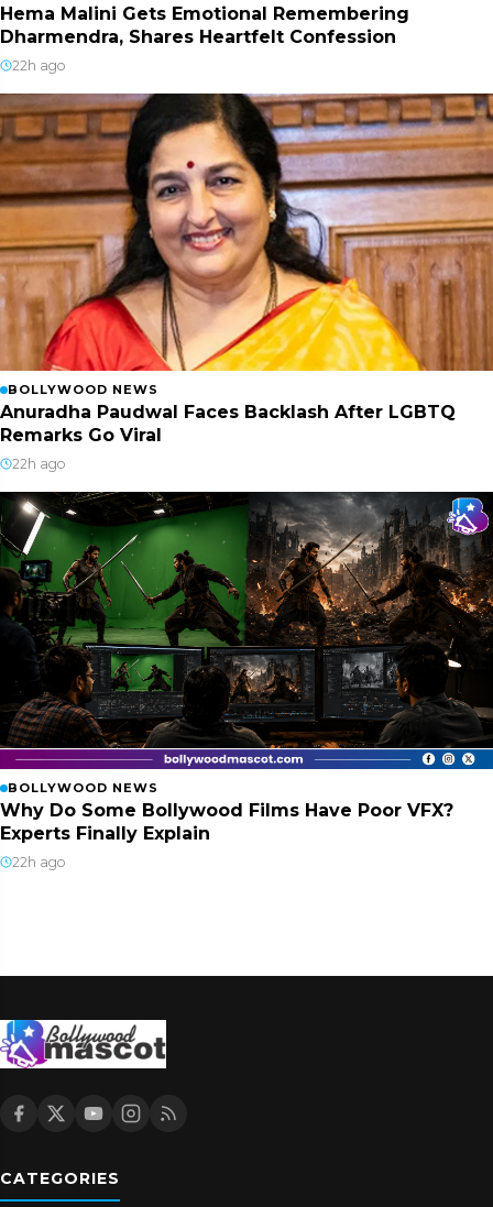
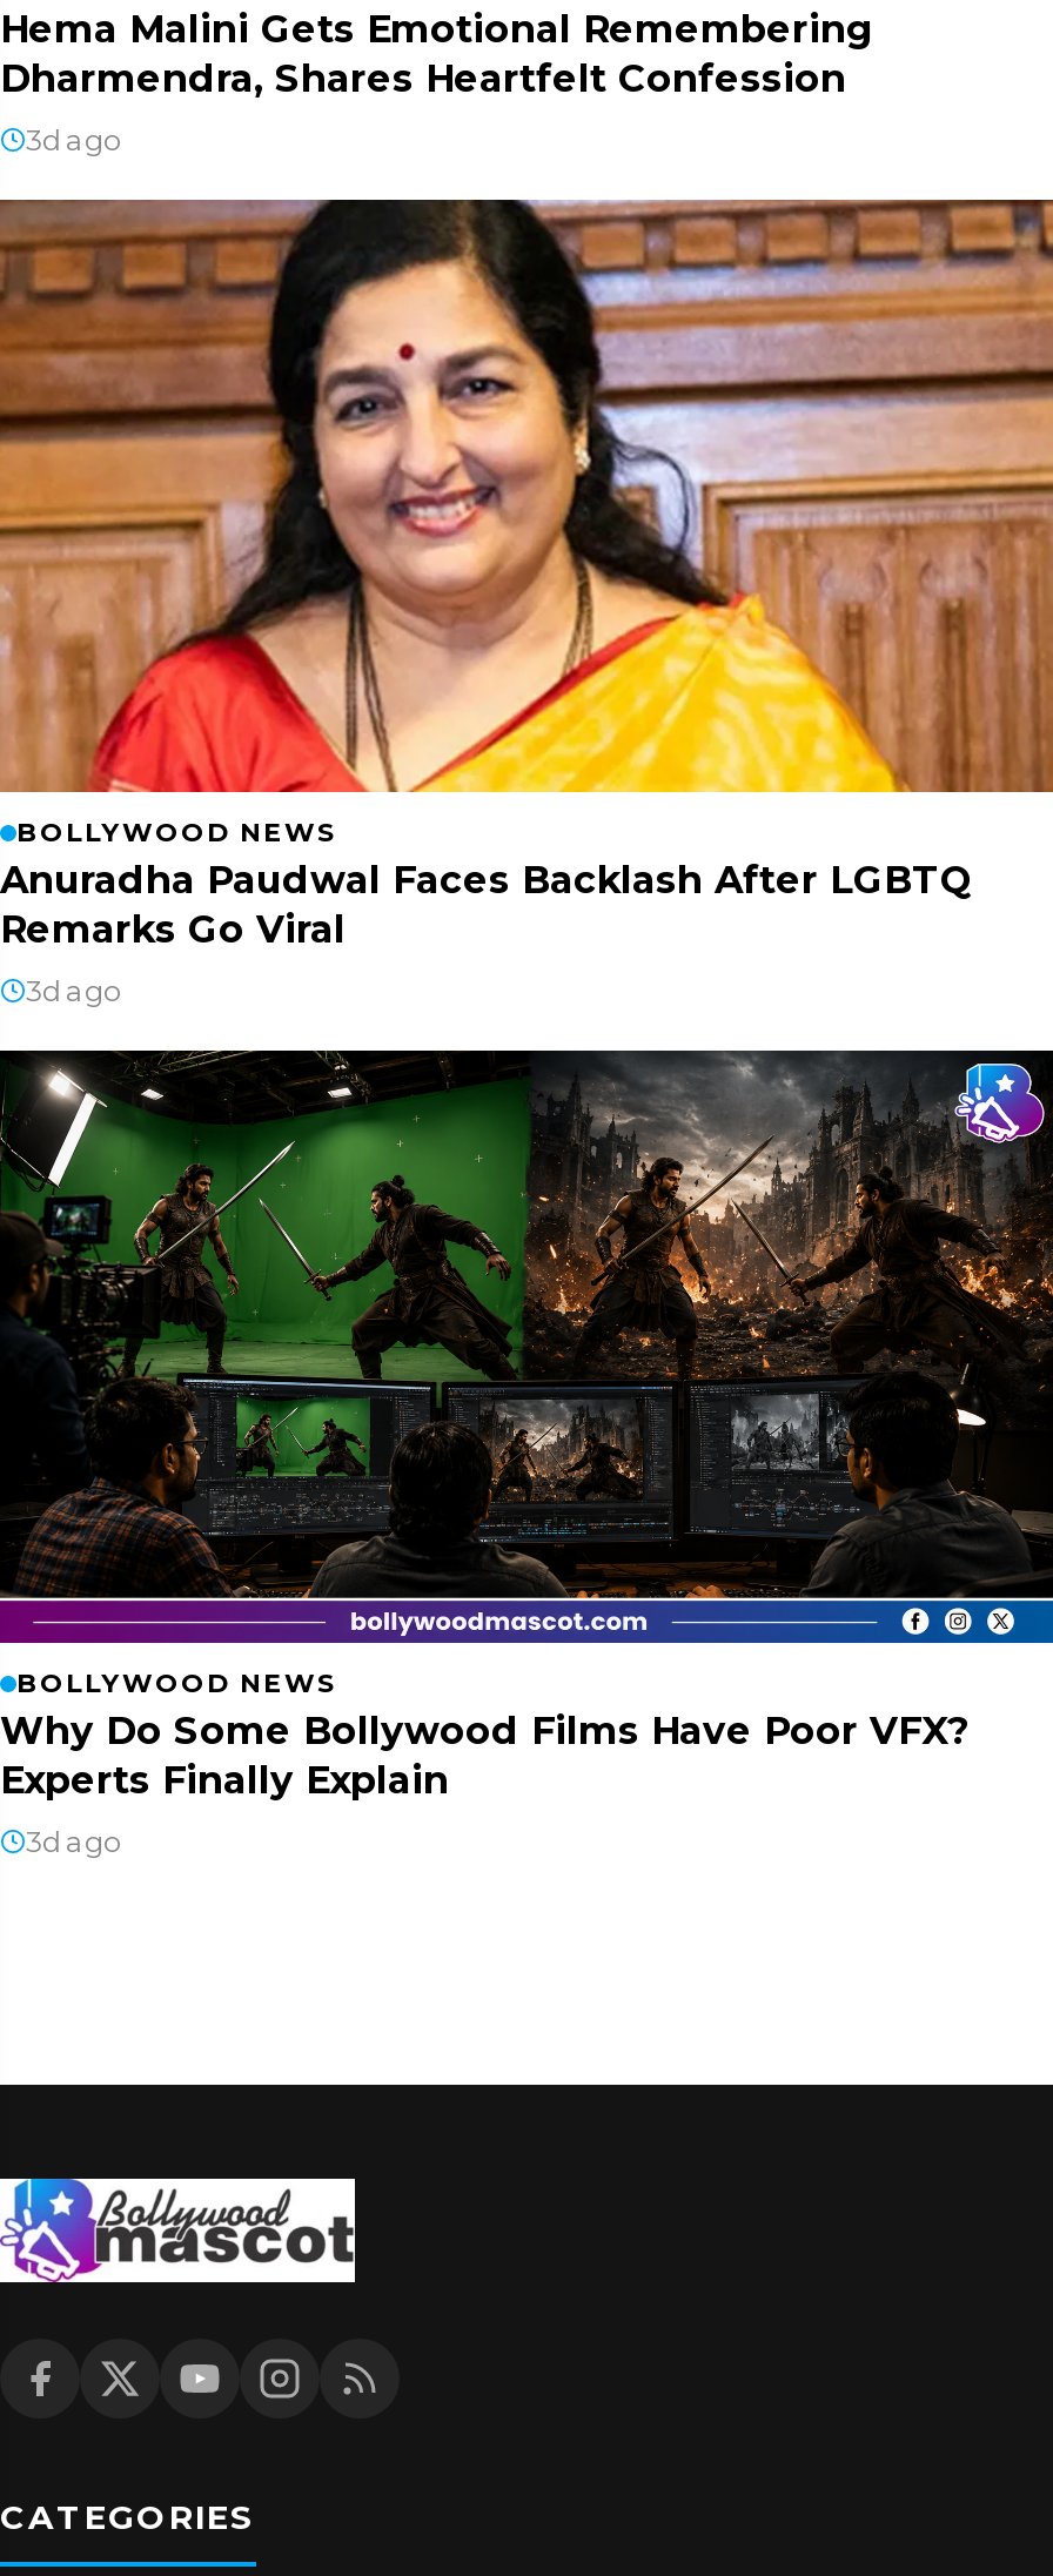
[12,57,66,73] 22h ago -> [26,122,122,157] 3d ago
[12,455,66,472] 22h ago -> [26,973,122,1008] 3d ago
[12,854,66,870] 22h ago -> [26,1824,122,1859] 3d ago

